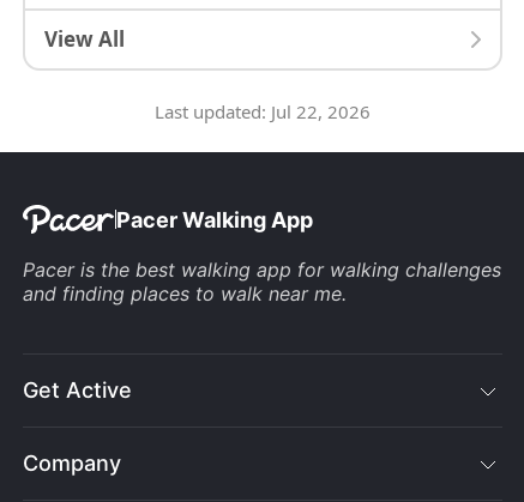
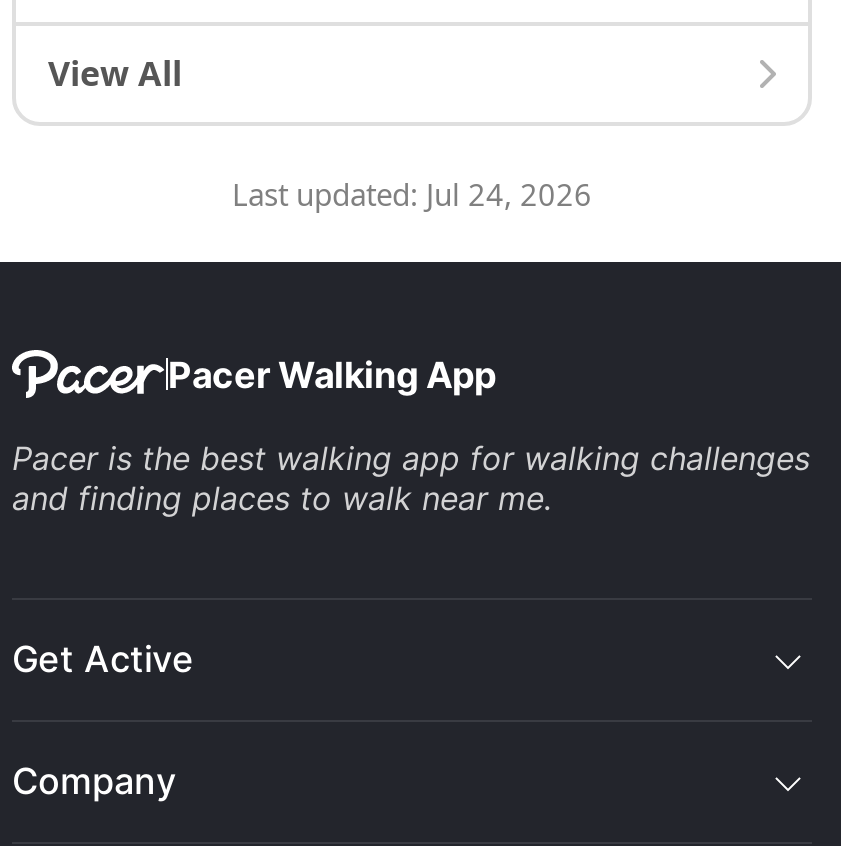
[155,99,371,123] Last updated: Jul 22, 2026 -> [232,174,592,214] Last updated: Jul 24, 2026

